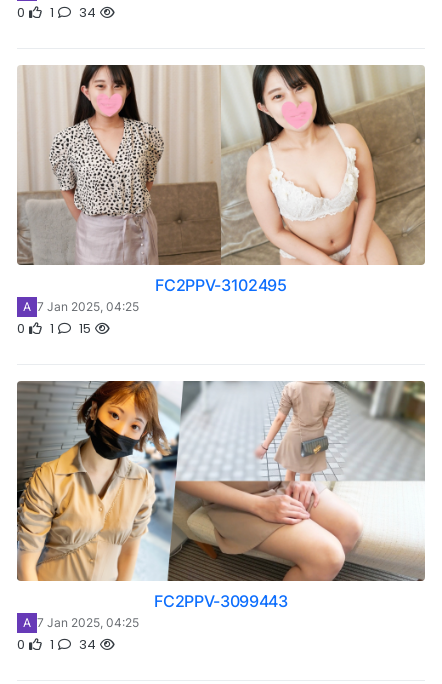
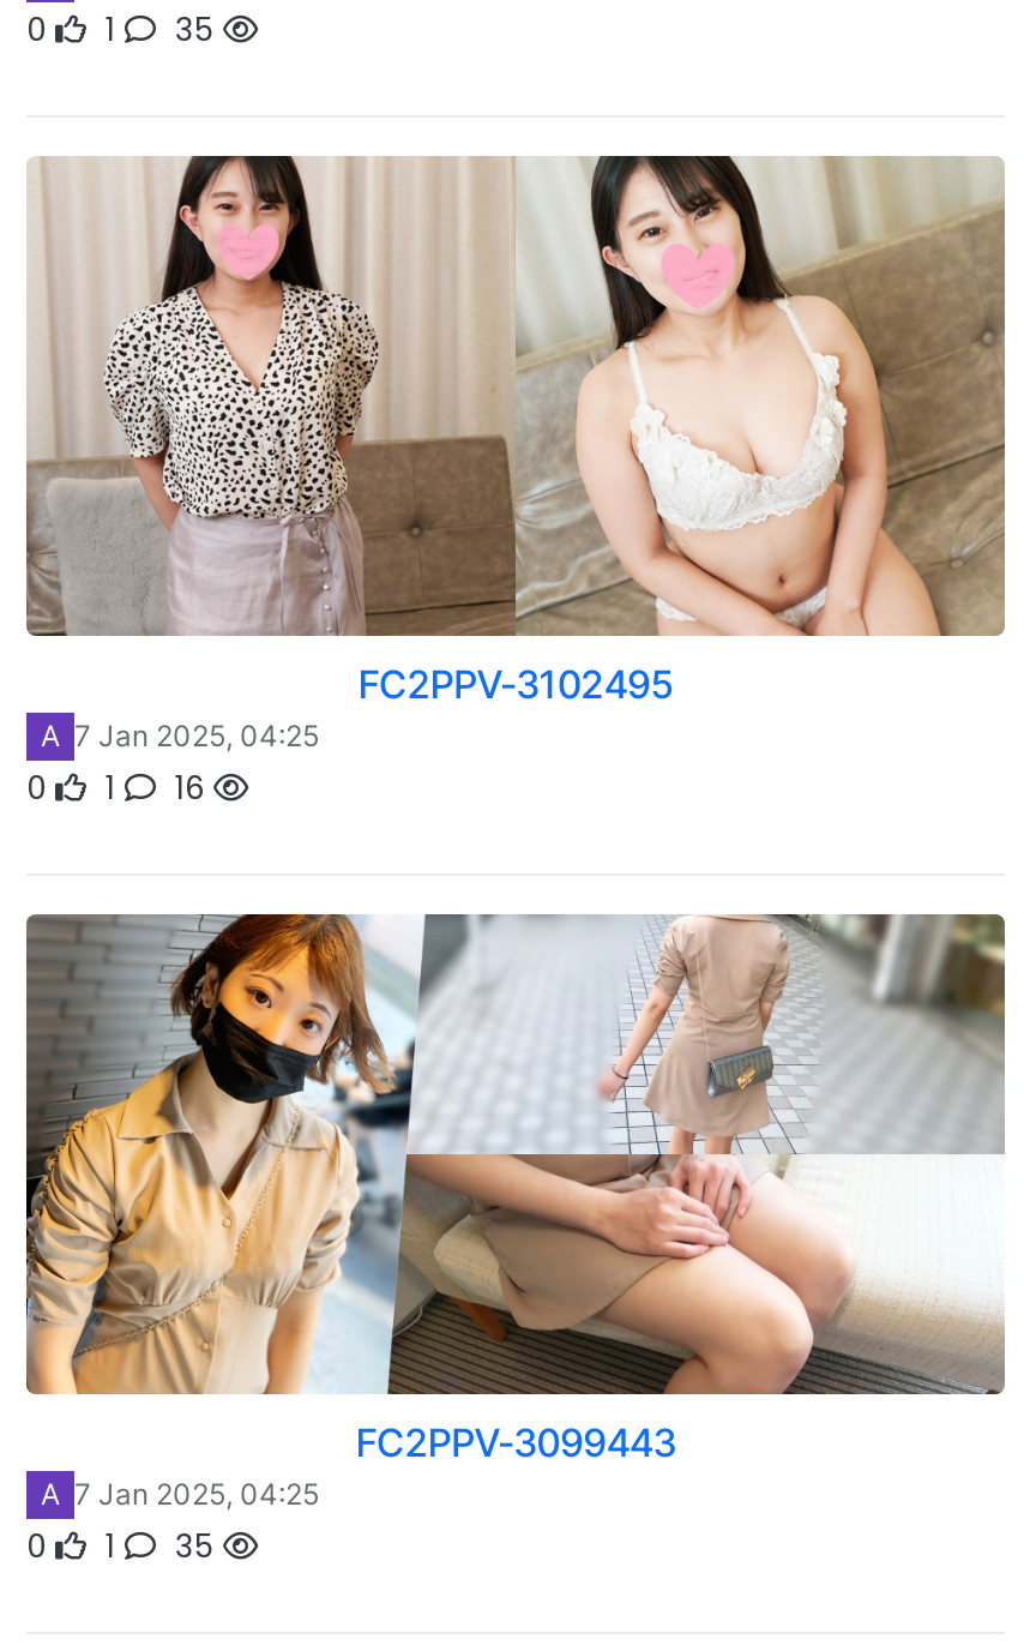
[17,3,96,22] 0 1 34 -> [26,7,213,53] 0 1 35
[17,319,91,338] 0 1 15 -> [26,766,204,811] 0 1 16
[17,635,96,654] 0 1 34 -> [26,1524,213,1569] 0 1 35

